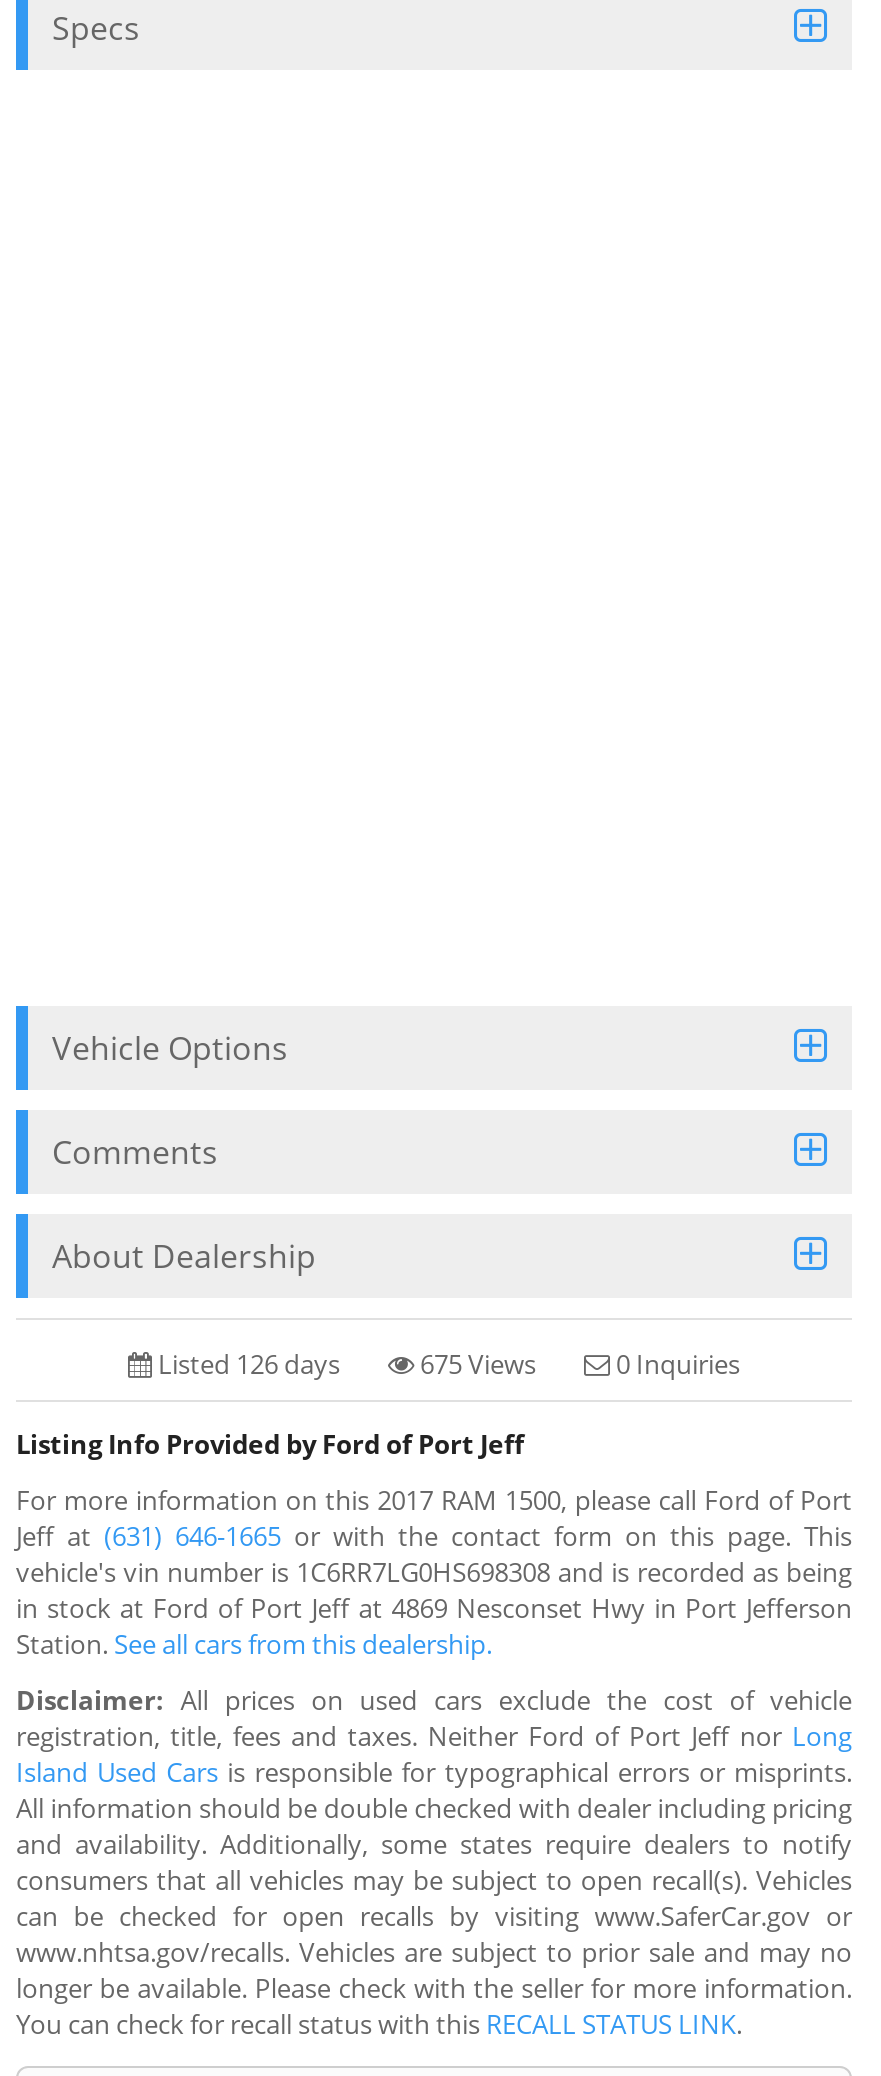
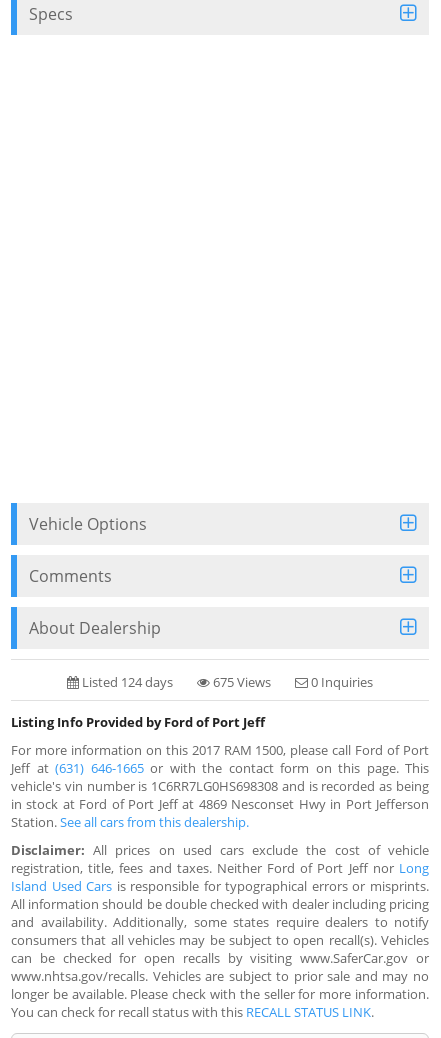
[152,1345,340,1381] Listed 126 days -> [79,673,173,691] Listed 124 days

